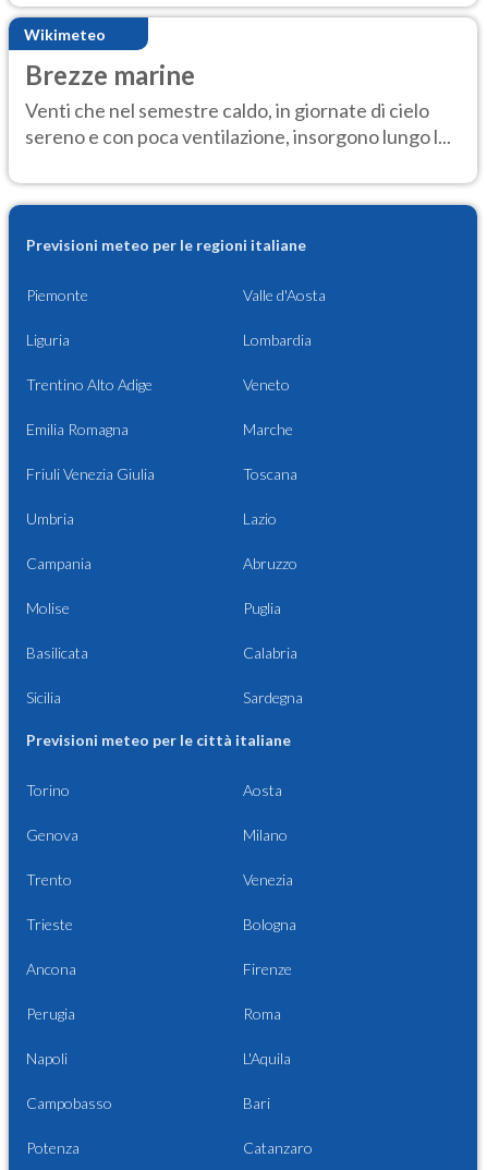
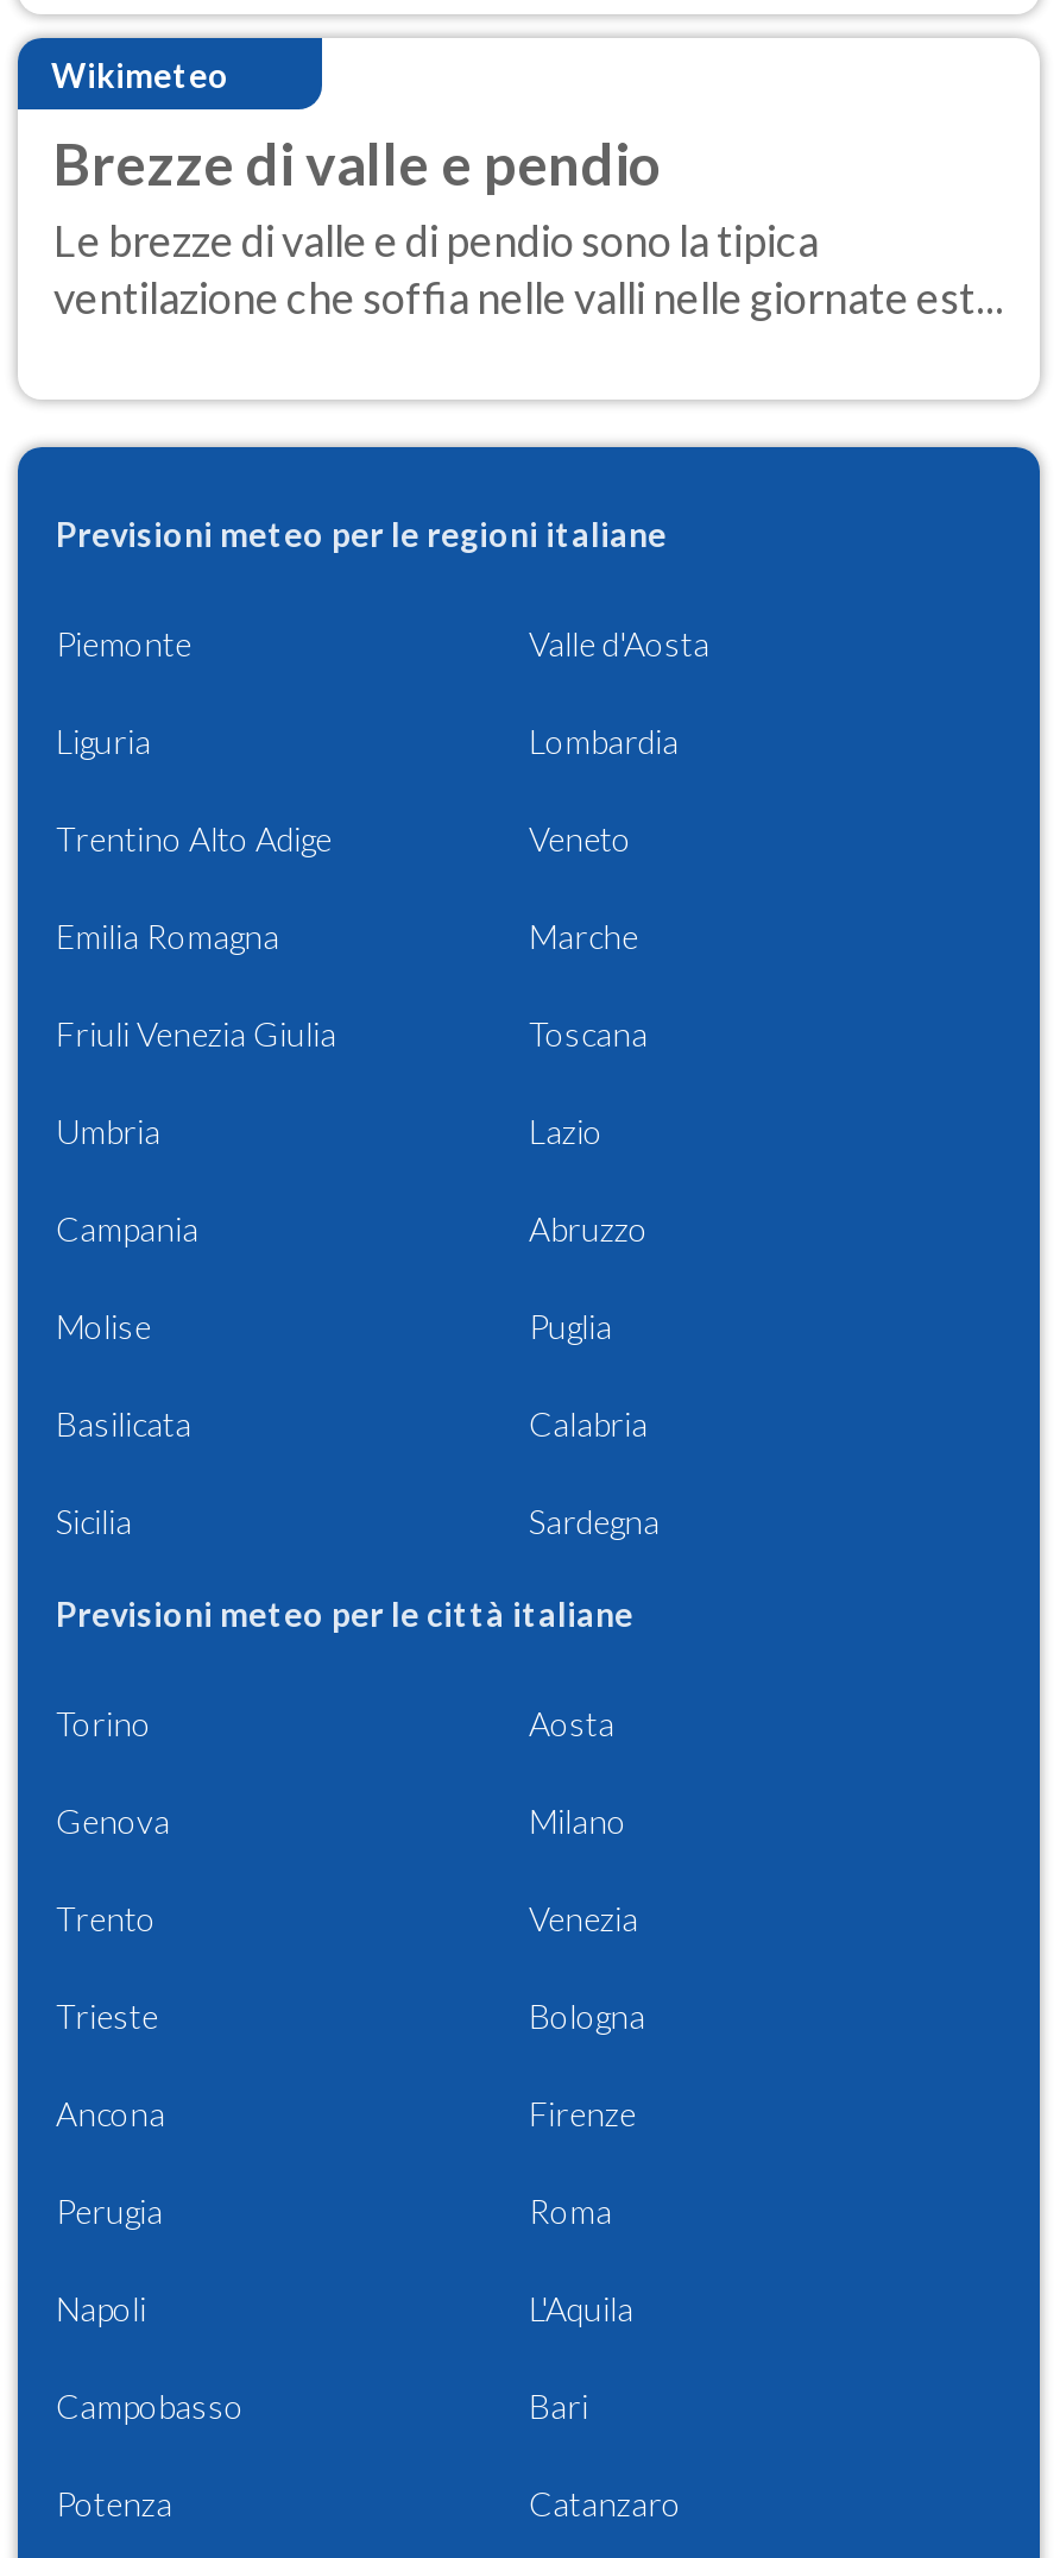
[25,59,451,148] Brezze marine | Venti che nel semestre caldo, in giornate di cielo | sereno e con poca ventilazione, insorgono lungo l... -> [53,129,1004,323] Brezze di valle e pendio | Le brezze di valle e di pendio sono la tipica | ventilazione che soffia nelle valli nelle giornate est...

